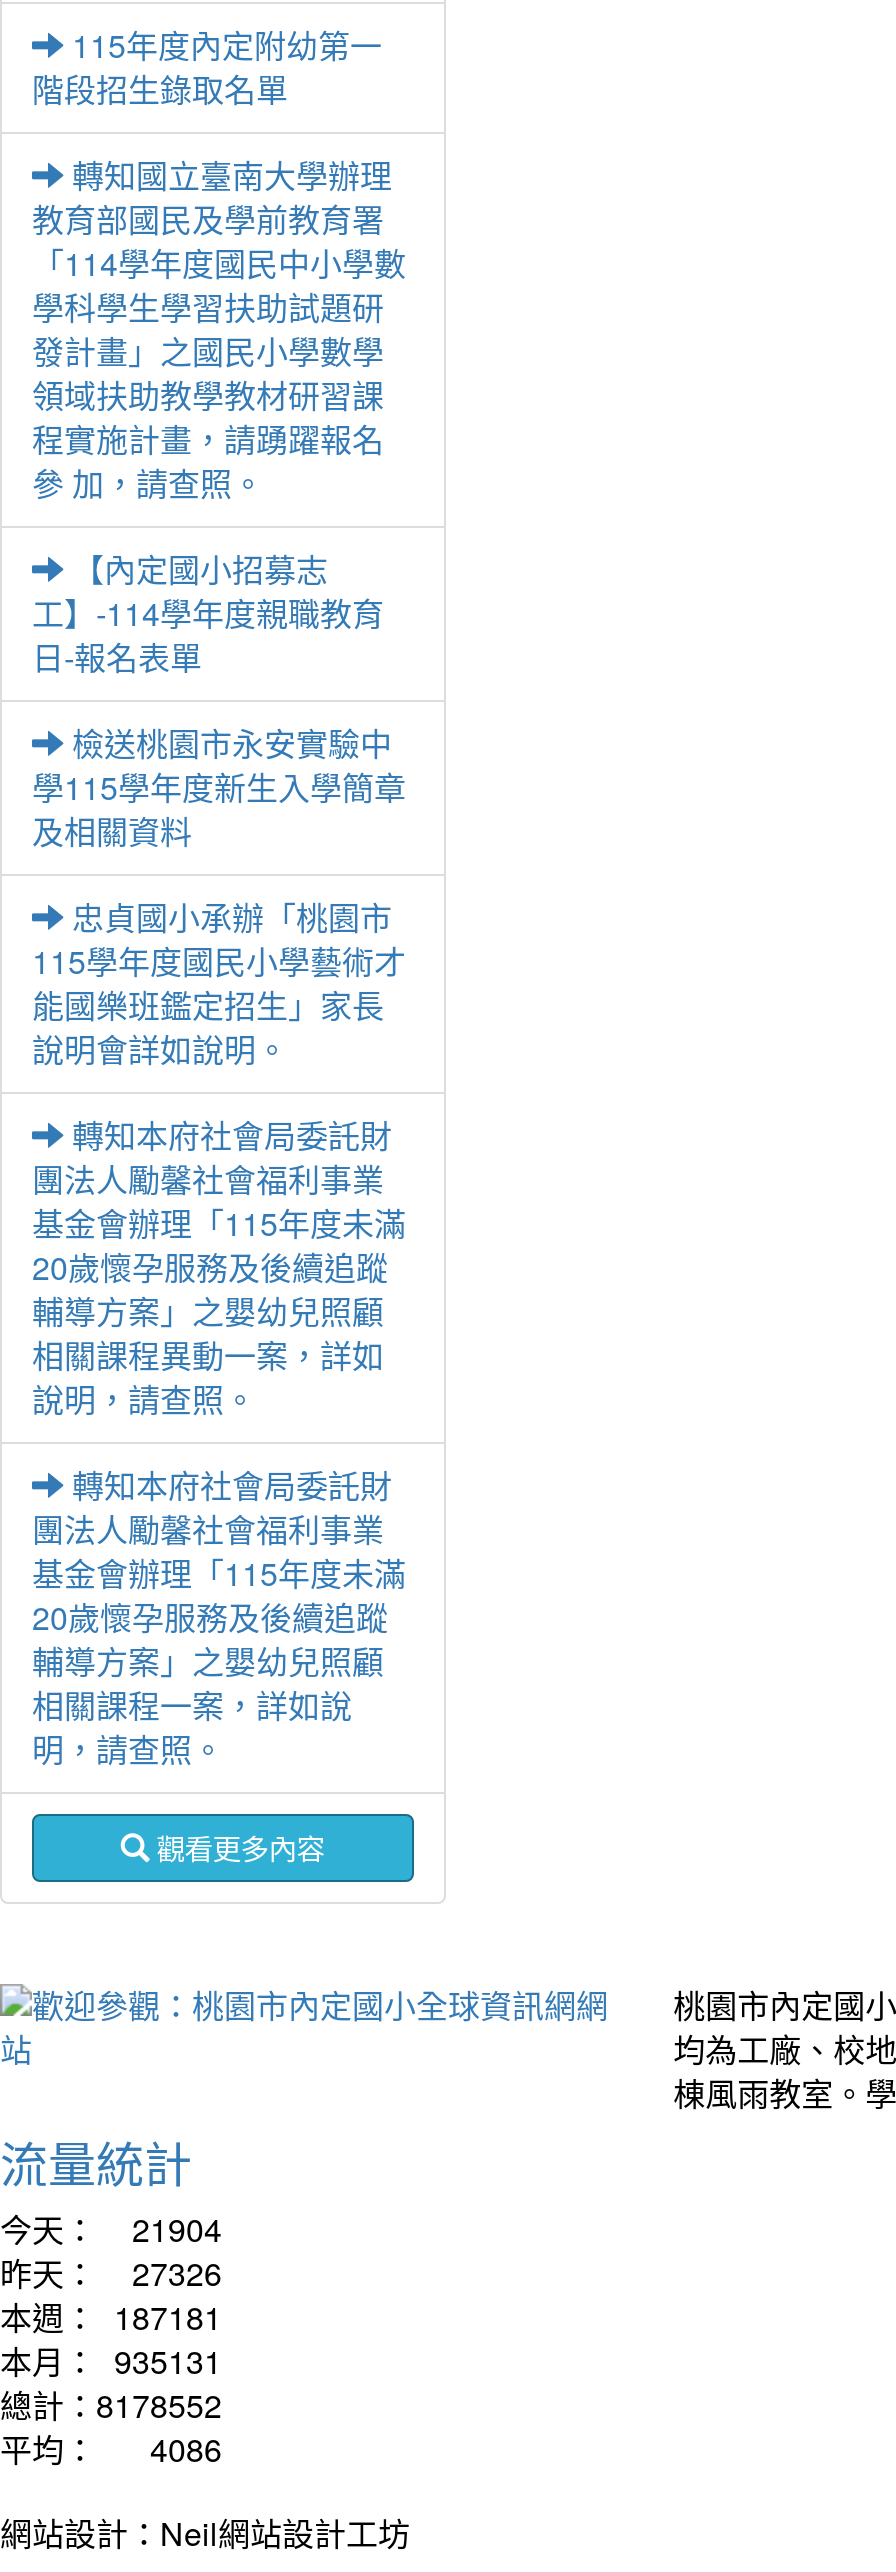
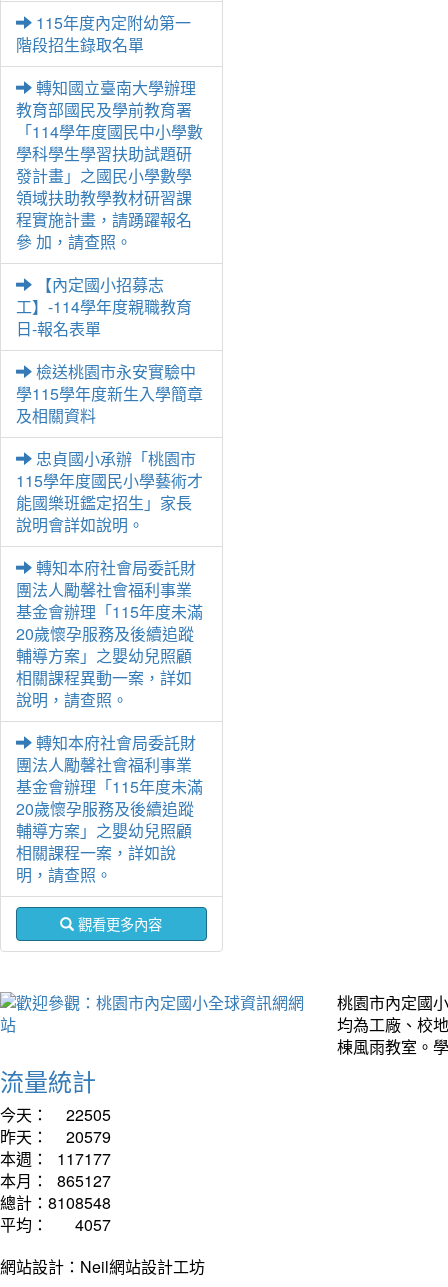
[0,2206,222,2252] 今天： 21904 -> [0,1103,111,1126] 今天： 22505
[0,2250,222,2296] 昨天： 27326 -> [0,1125,111,1148] 昨天： 20579
[0,2294,222,2340] 本週： 187181 -> [0,1147,111,1170] 本週： 117177
[0,2338,222,2384] 本月： 935131 -> [0,1169,111,1192] 本月： 865127
[0,2382,222,2428] 總計：8178552 -> [0,1191,111,1214] 總計：8108548
[0,2426,222,2472] 平均： 4086 -> [0,1213,111,1236] 平均： 4057

